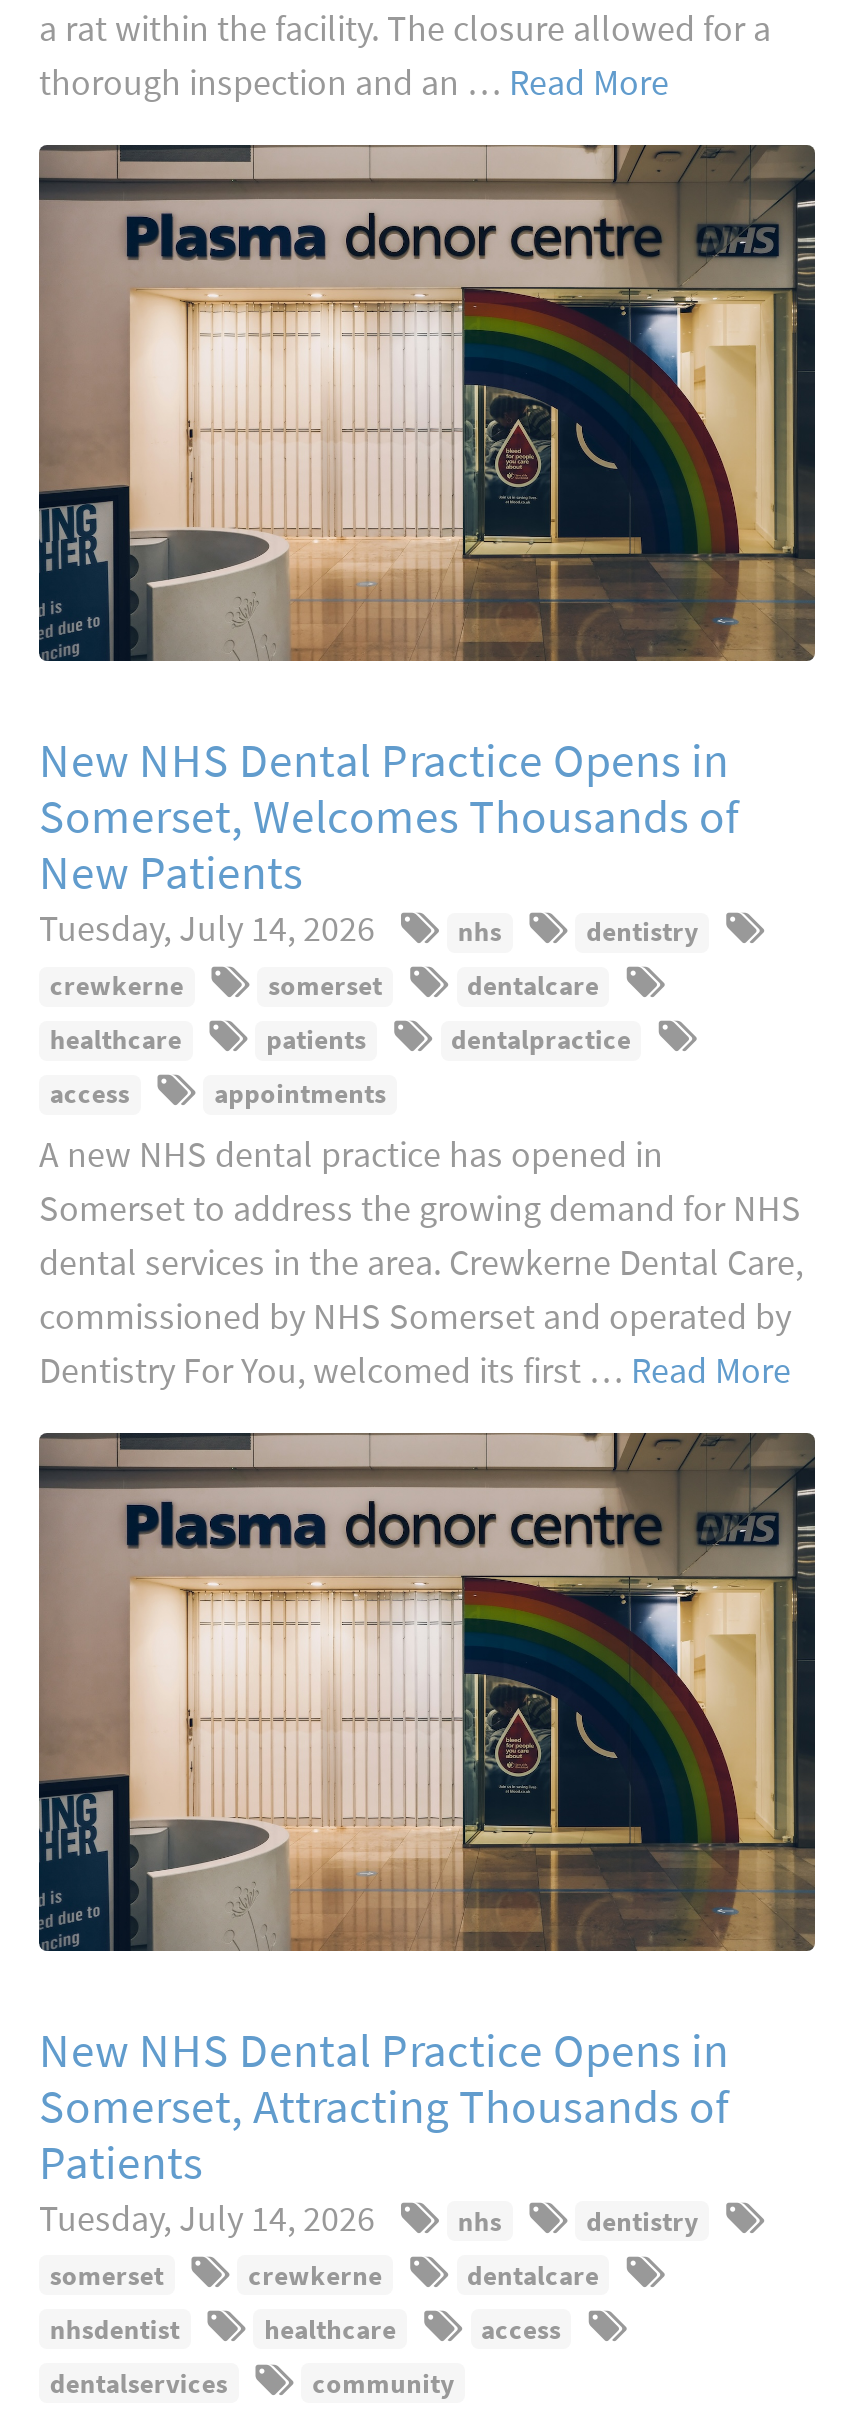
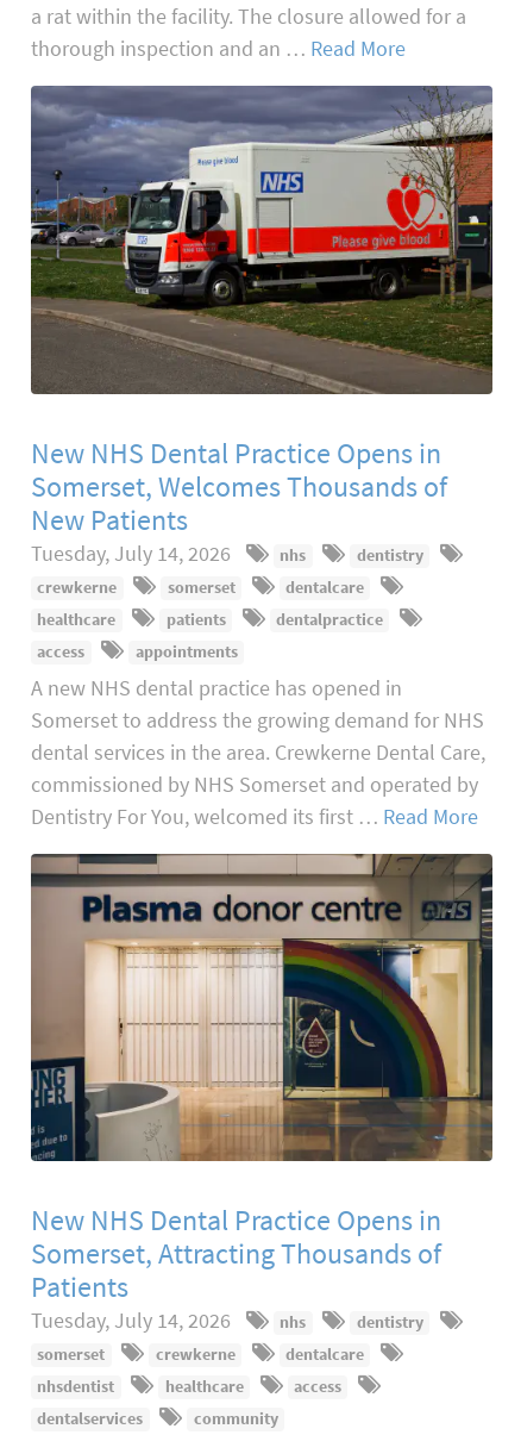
[39,144,817,662] [image] -> [30,85,494,395] [image]

